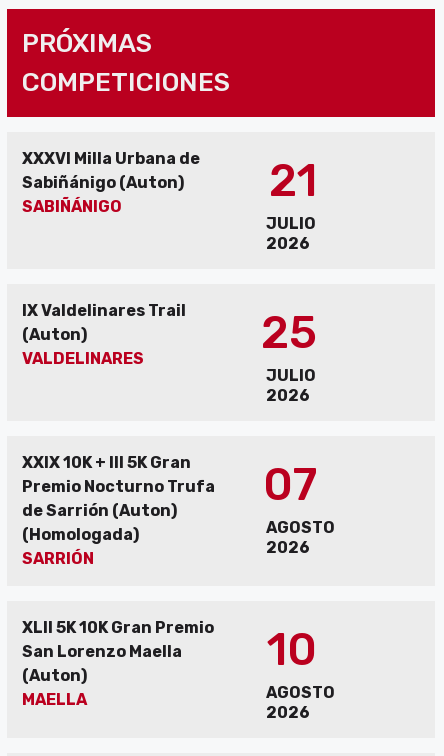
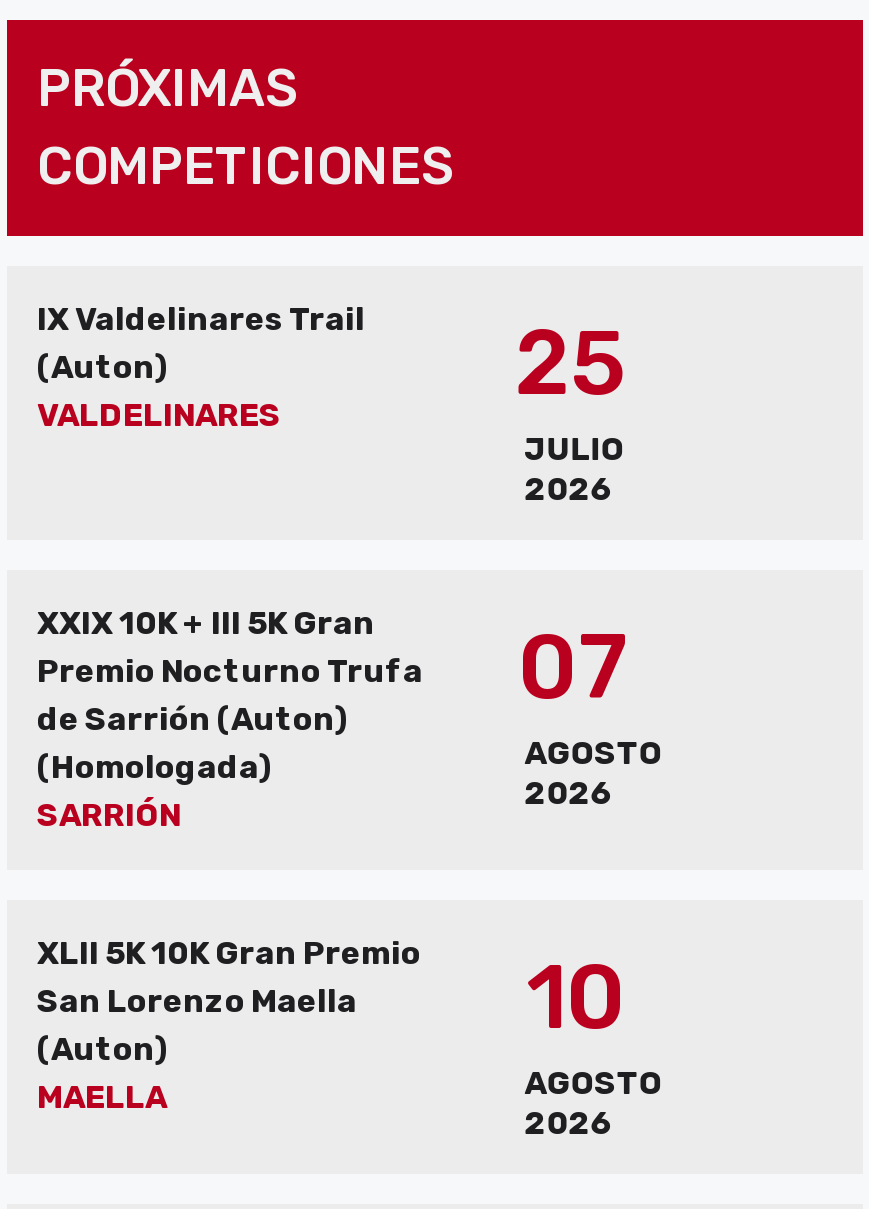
[22,149,316,253] XXXVI Milla Urbana de | Sabiñánigo (Auton) | SABIÑÁNIGO | 21 | JULIO | 2026 -> none

